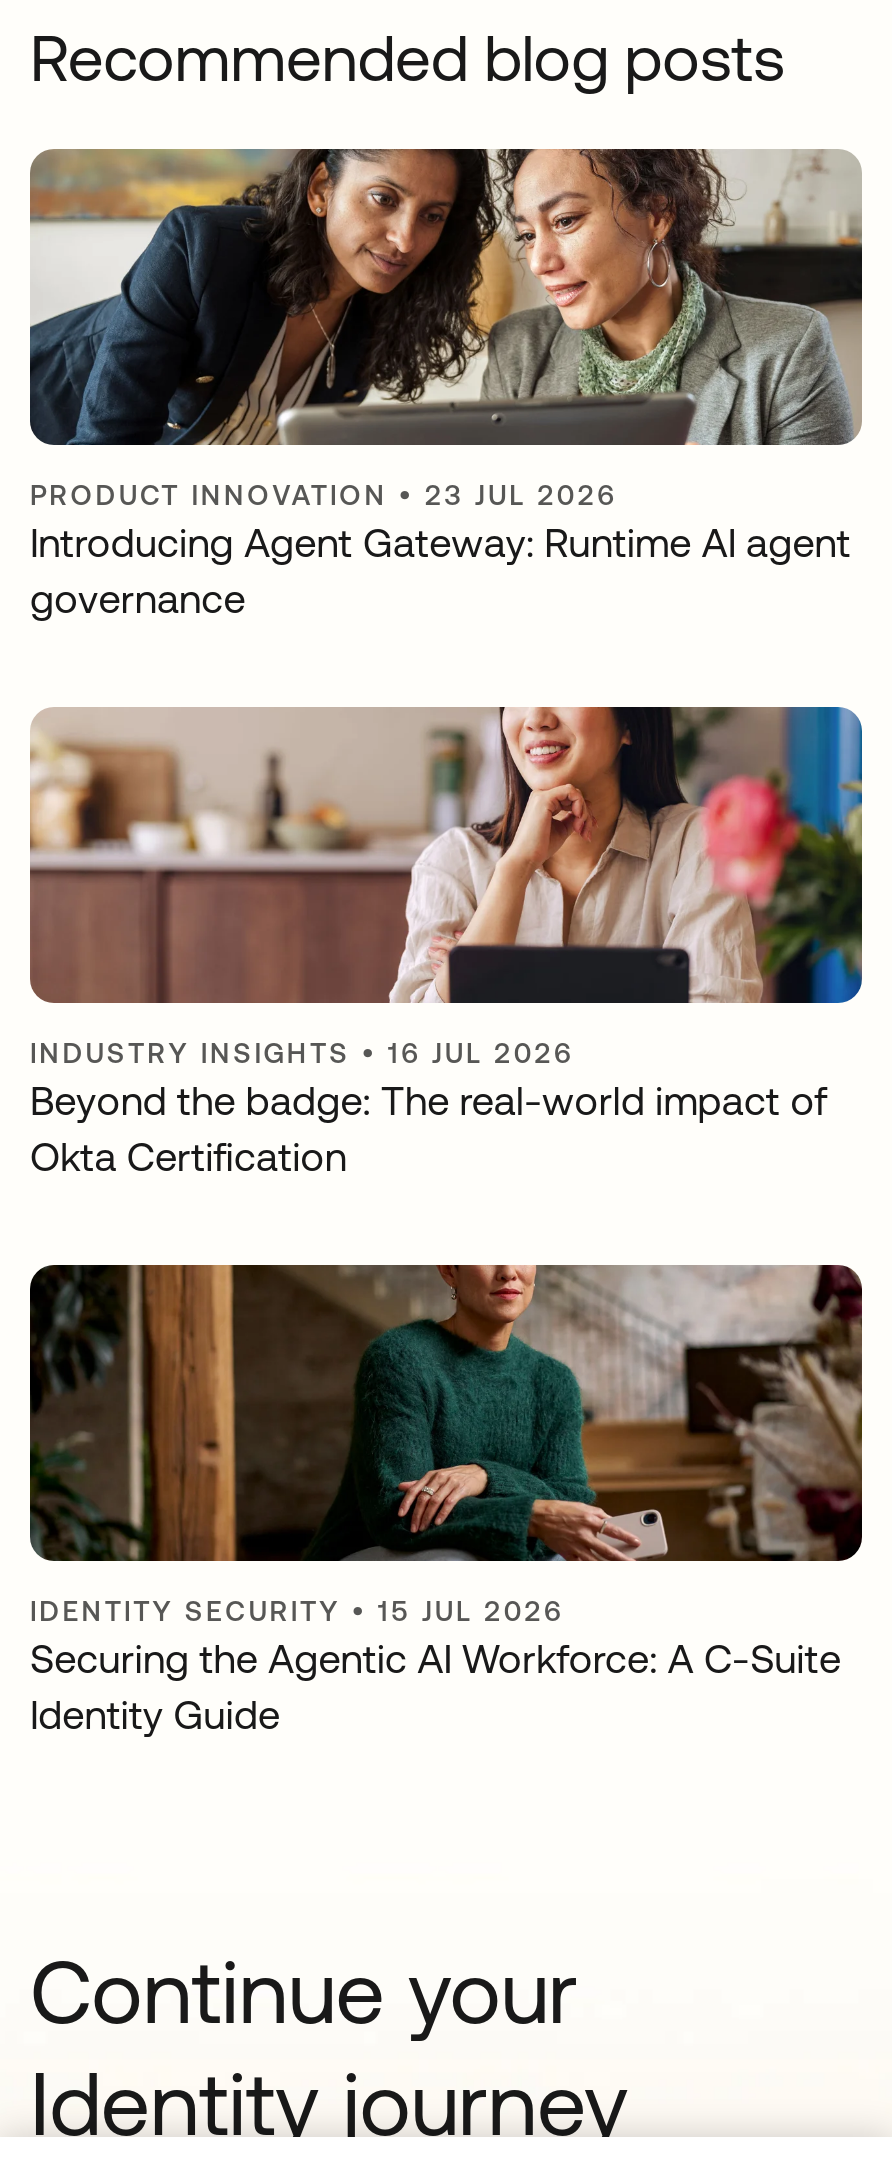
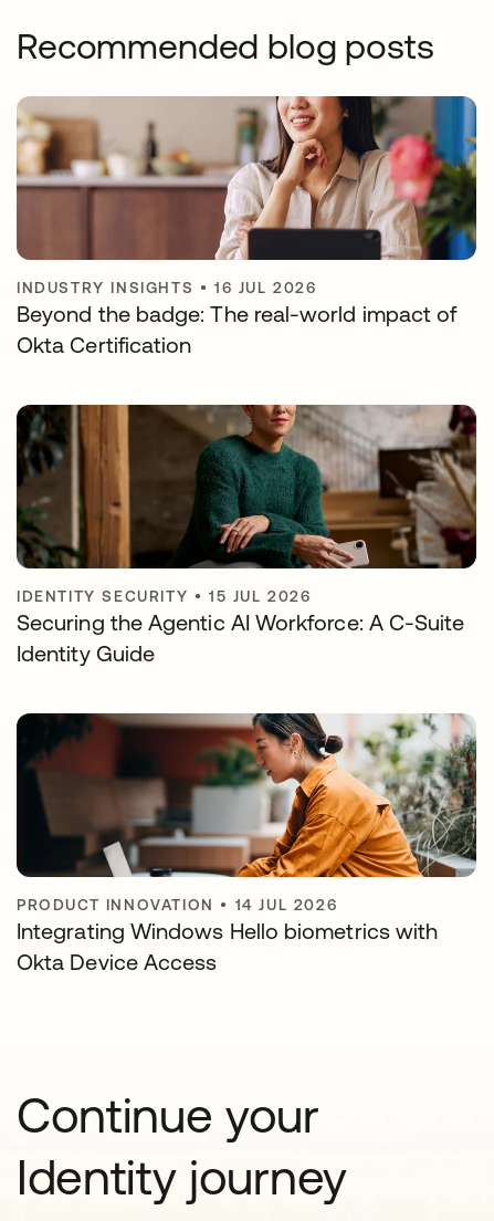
[28,147,864,621] [image] | PRODUCT INNOVATION • 23 JUL 2026 | Introducing Agent Gateway: Runtime AI agent | governance -> none
moved [26,703,866,1737] -> [14,94,479,666]: [image] | INDUSTRY INSIGHTS • 16 JUL 2026 | Beyond the badge: The real-world impact of | Okta Certification | IDENTITY SECURITY • 15 JUL 2026 | Securing the Agentic AI Workforce: A C-Suite | Identity Guide
none -> [17,712,477,974] [image] | PRODUCT INNOVATION • 14 JUL 2026 | Integrating Windows Hello biometrics with | Okta Device Access

